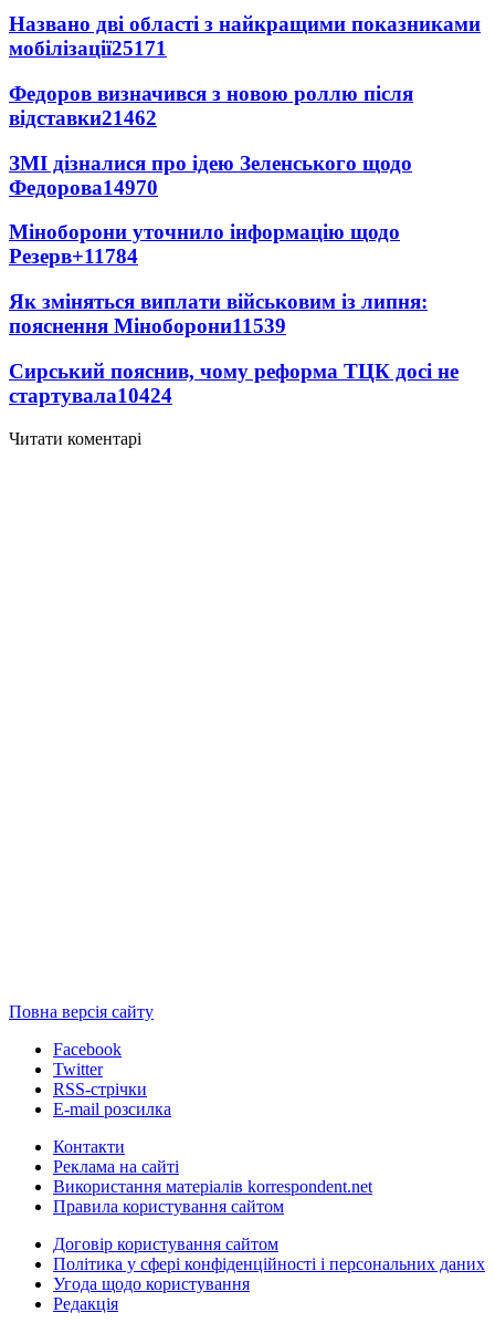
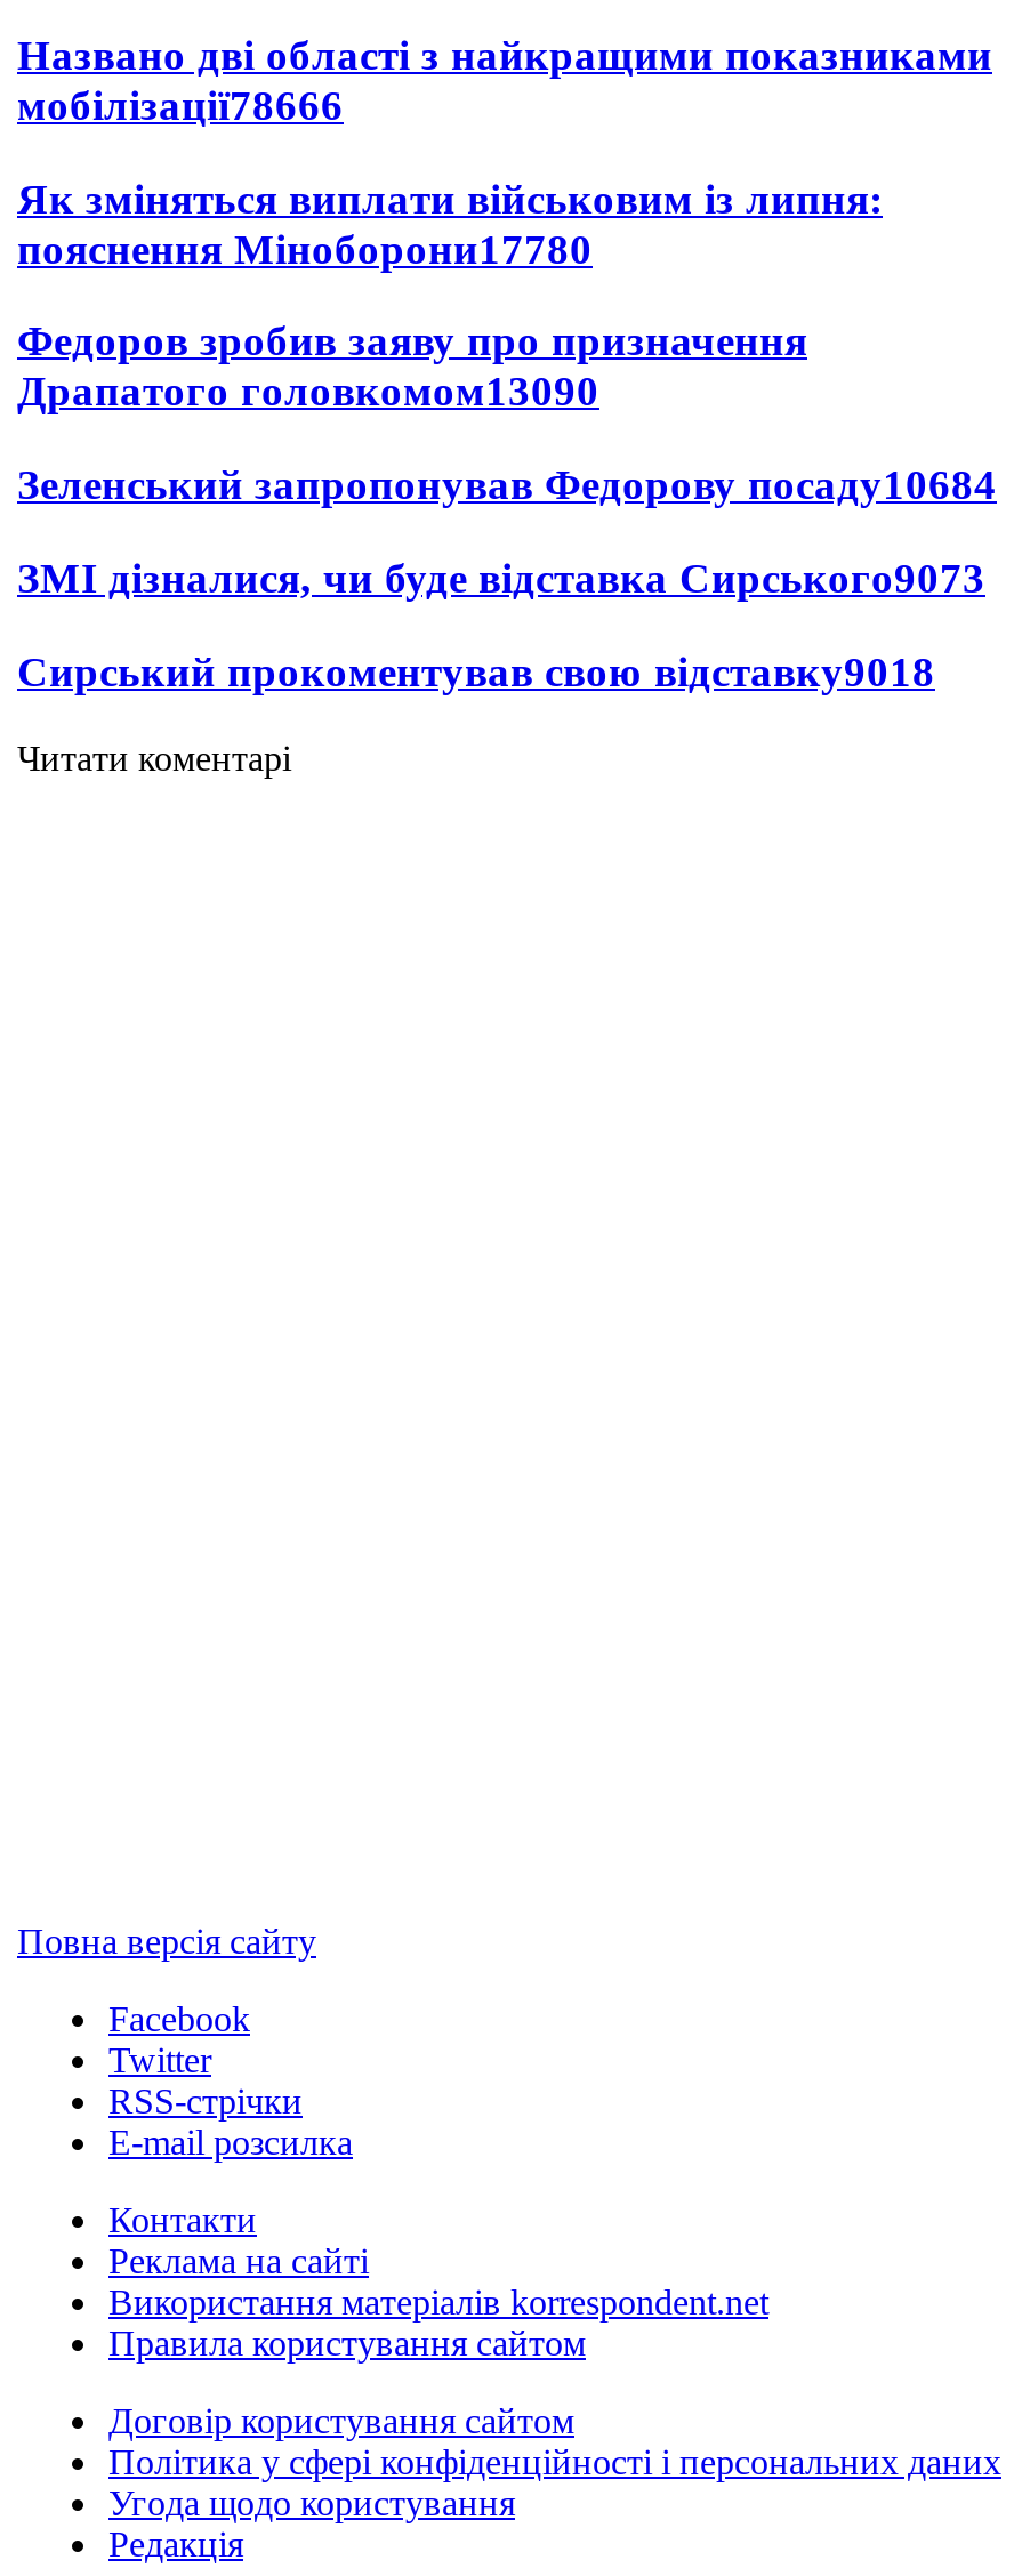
[9,37,413,268] мобілізації25171 | Федоров визначився з новою роллю після | відставки21462 | ЗМІ дізналися про ідею Зеленського щодо | Федорова14970 | Міноборони уточнило інформацію щодо | Резерв+11784 -> [17,82,344,129] мобілізації78666
moved [9,290,428,313] -> [17,174,883,222]: Як зміняться виплати військовим із липня:
[9,314,459,407] пояснення Міноборони11539 | Сирський пояснив, чому реформа ТЦК досі не | стартувала10424 -> [17,225,997,695] пояснення Міноборони17780 | Федоров зробив заяву про призначення | Драпатого головкомом13090 | Зеленський запропонував Федорову посаду10684 | ЗМІ дізналися, чи буде відставка Сирського9073 | Сирський прокоментував свою відставку9018

